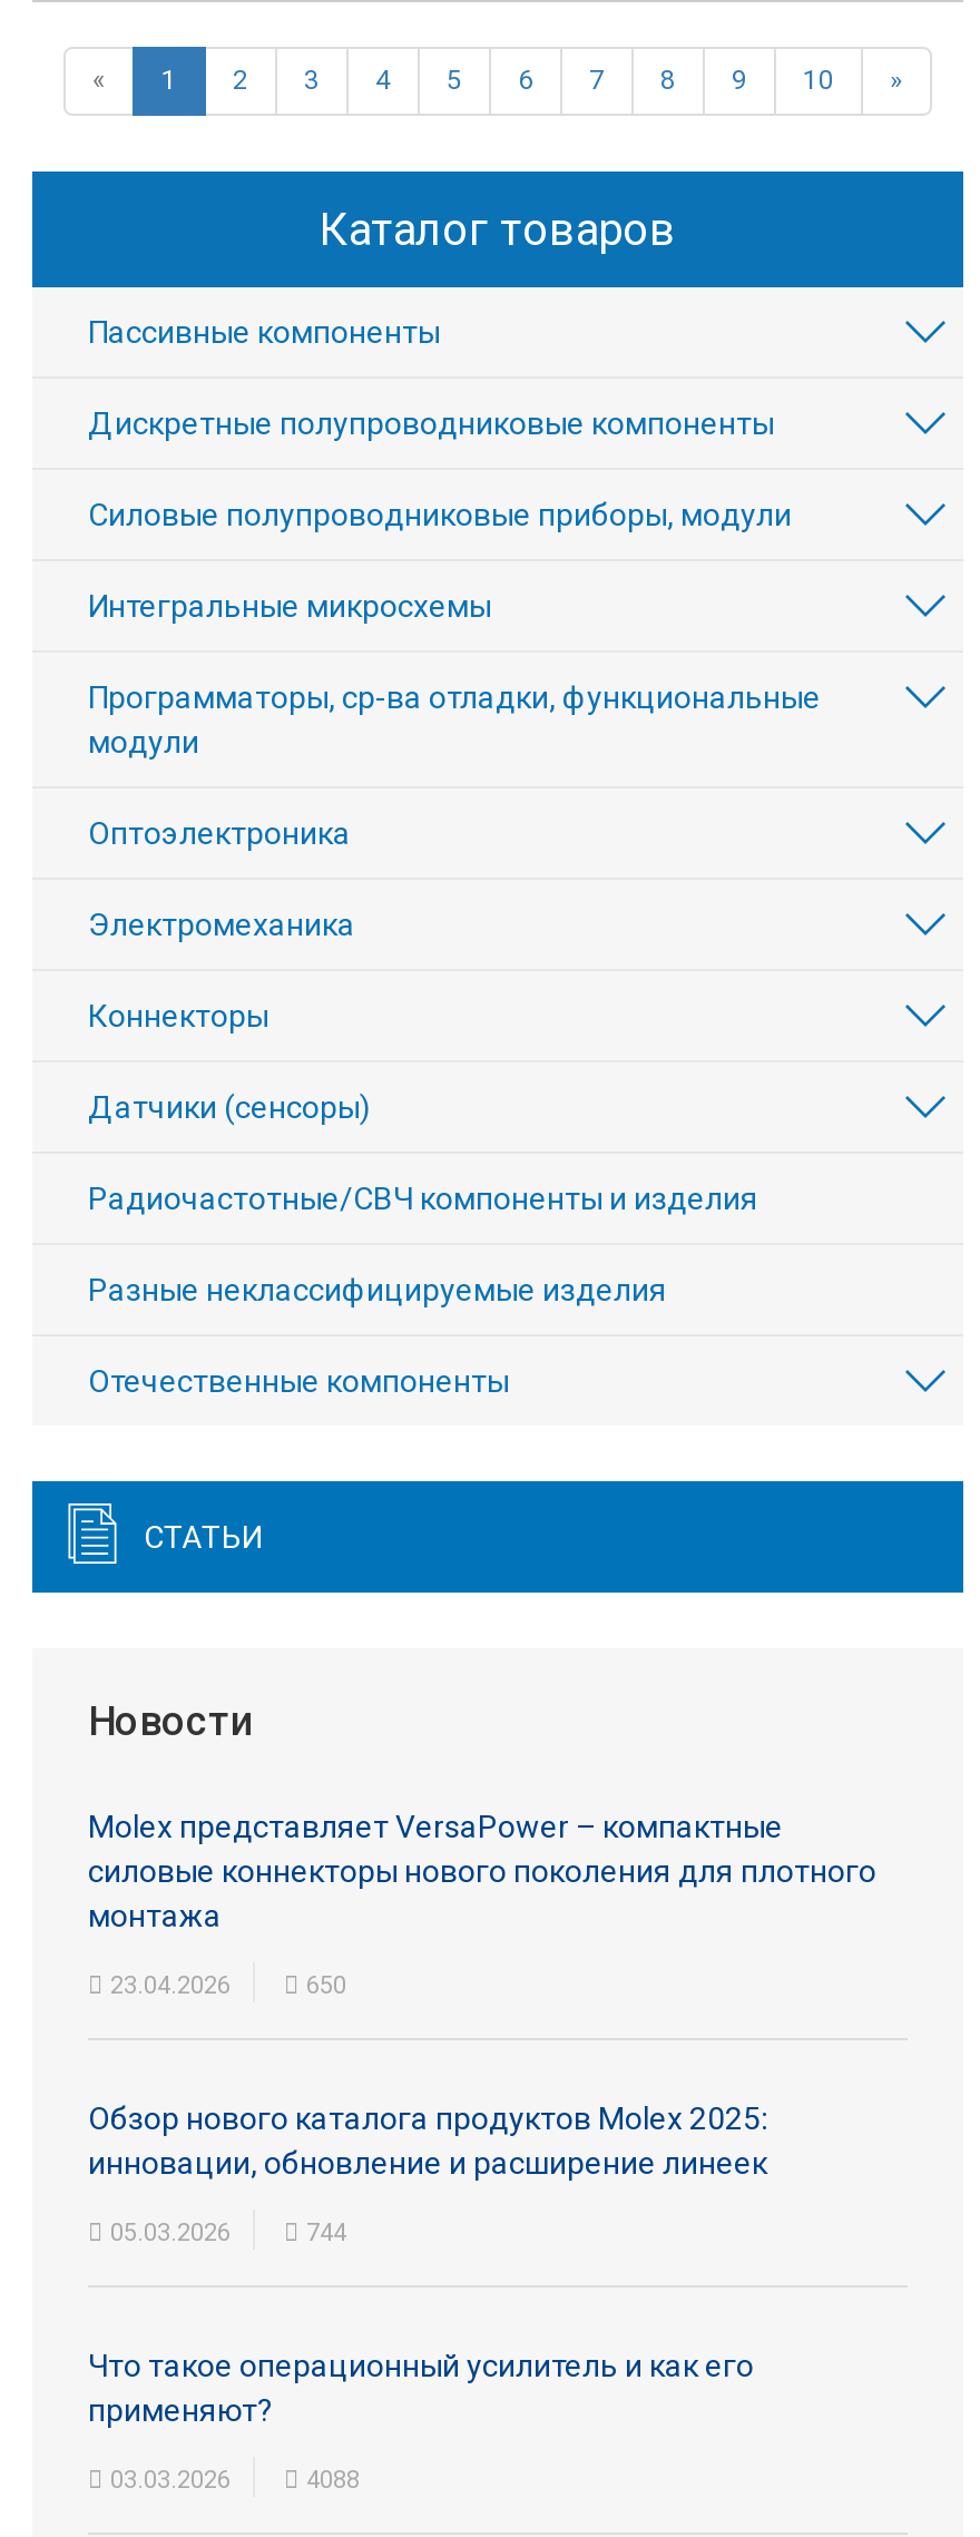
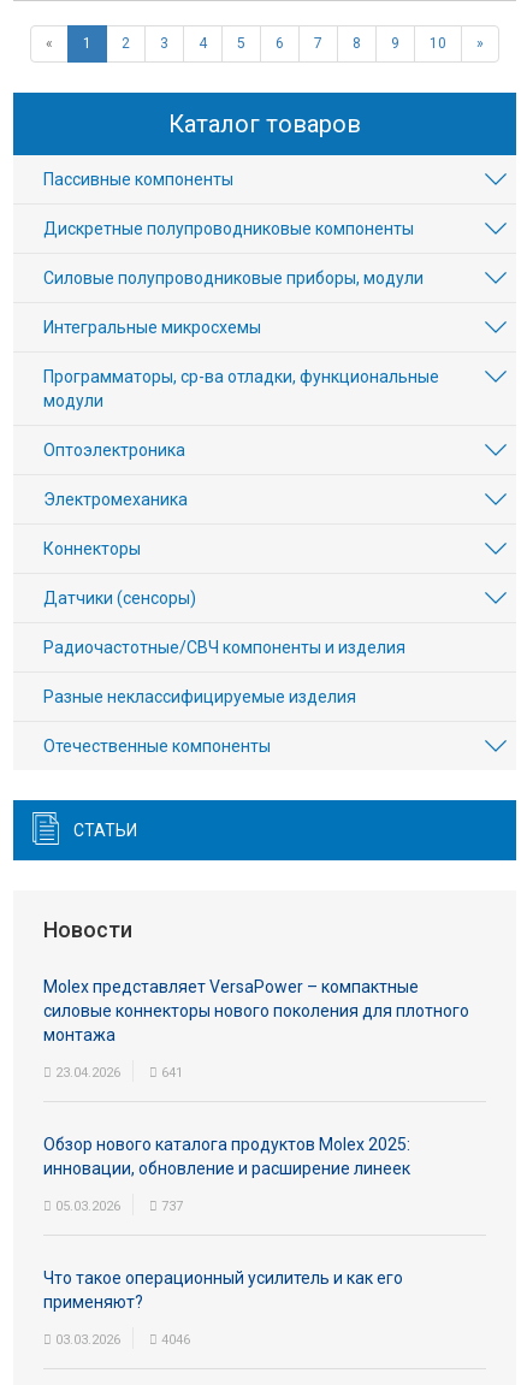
[300,1971,346,2000] 650 -> [158,1065,183,1081] 641
[300,2218,346,2247] 744 -> [158,1198,183,1214] 737
[300,2466,360,2495] 4088 -> [158,1332,190,1348] 4046

